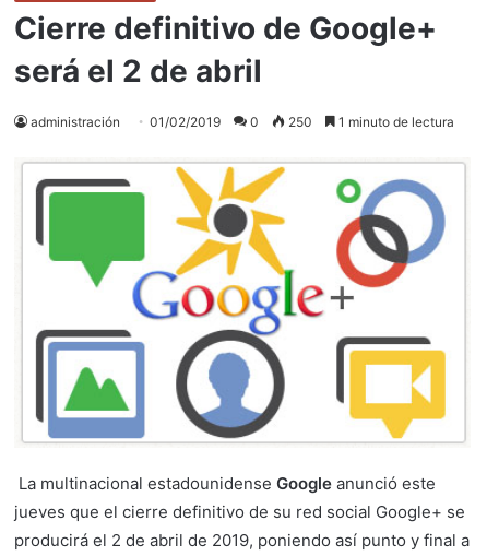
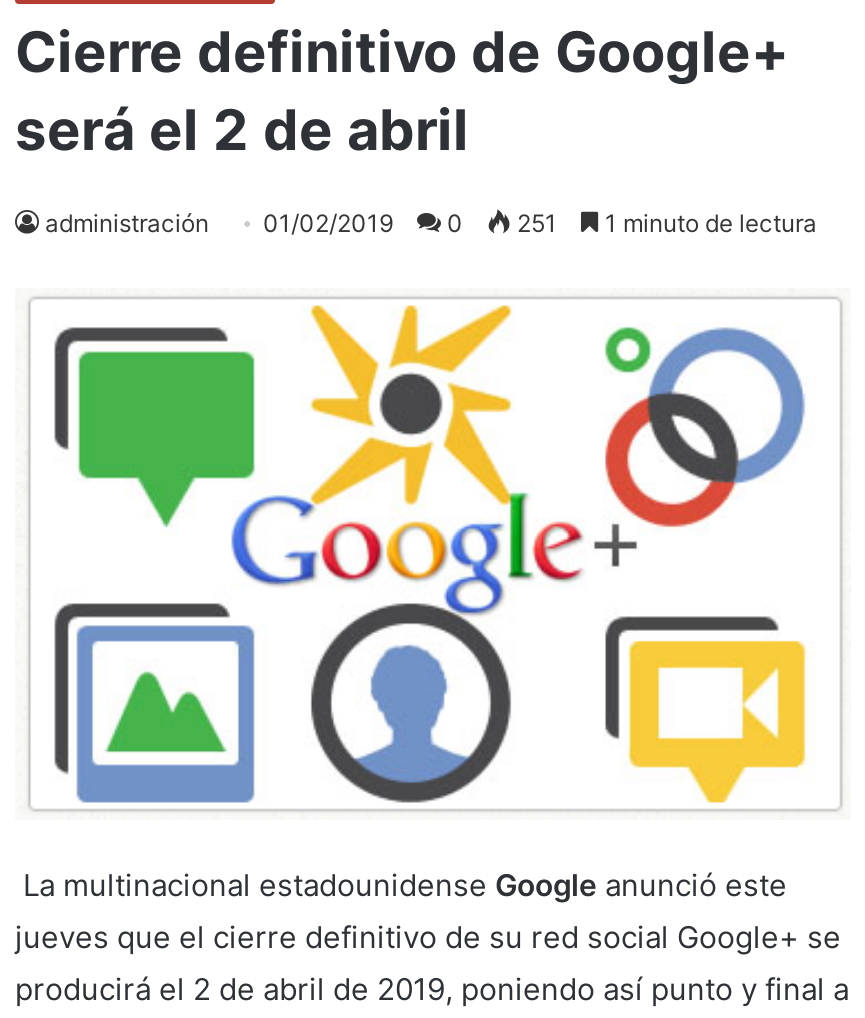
[31,113,454,130] administración 01/02/2019 0 250 1 minuto de lectura -> [45,207,817,237] administración 01/02/2019 0 251 1 minuto de lectura

